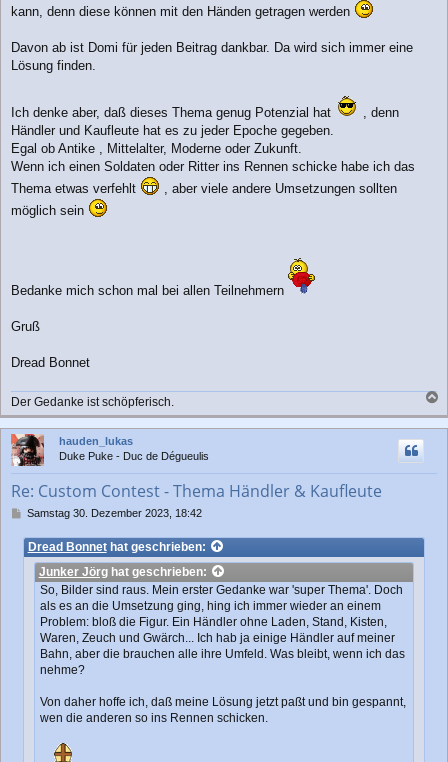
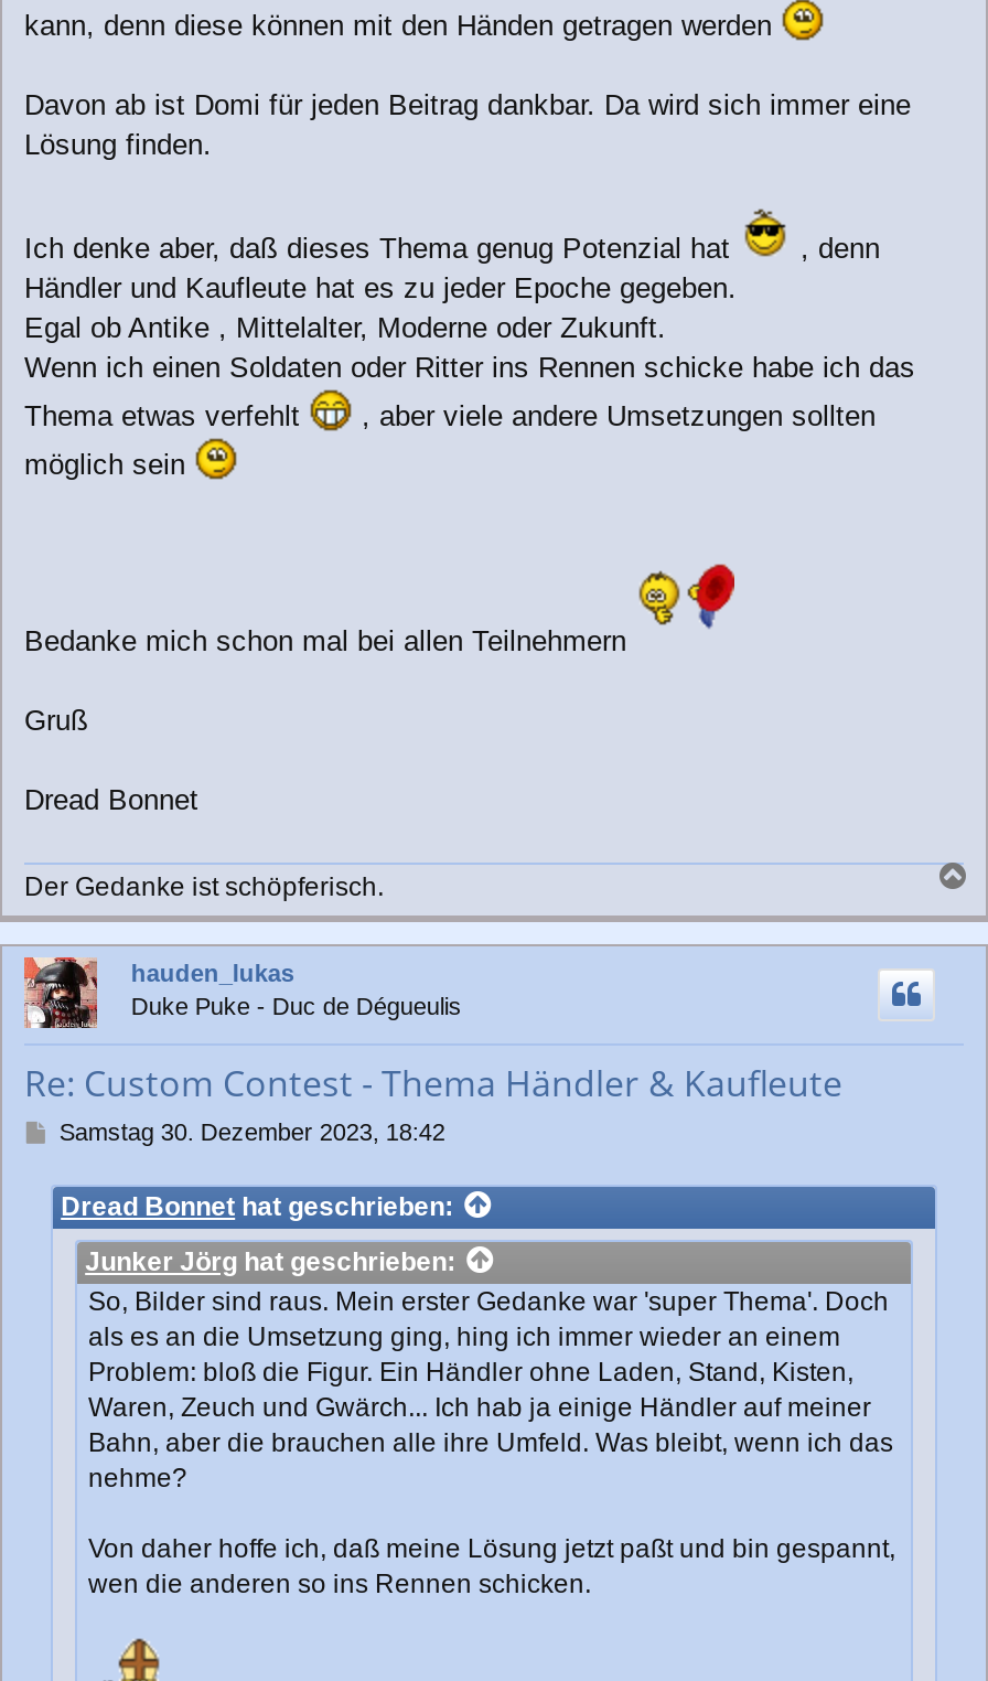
[287,256,333,294] [image] -> [635,563,737,646] [image]

